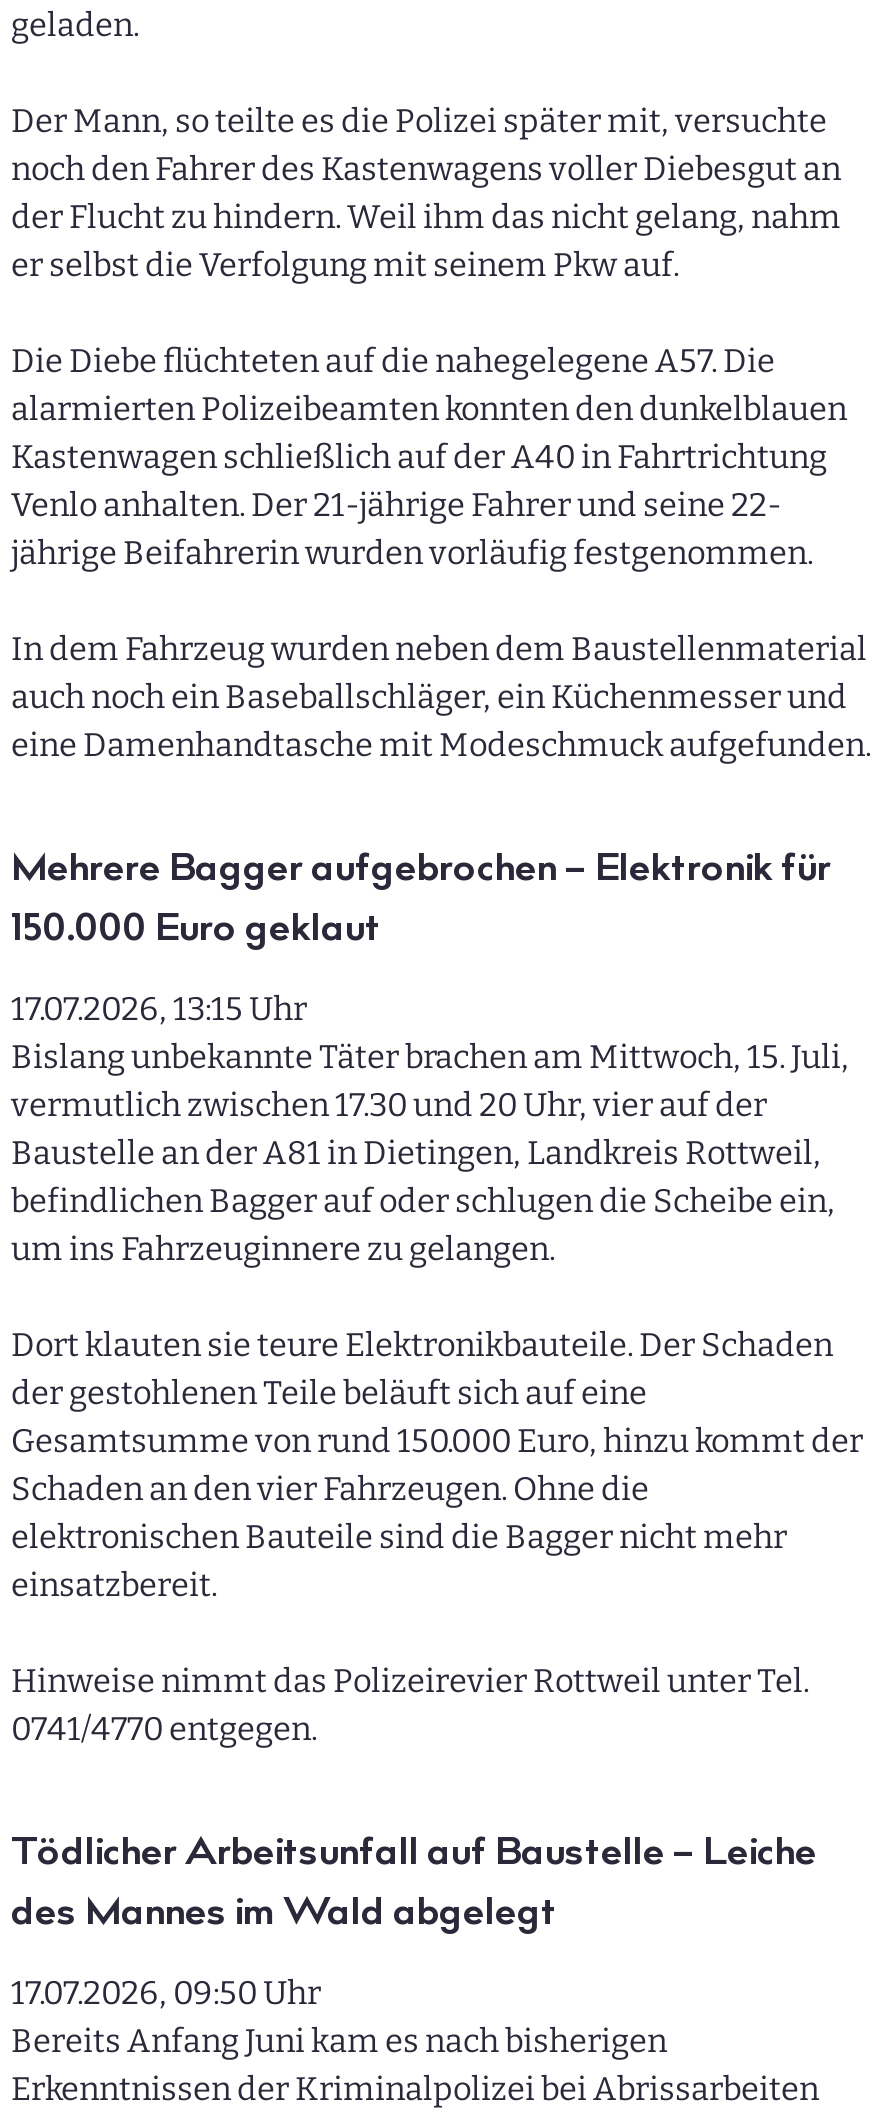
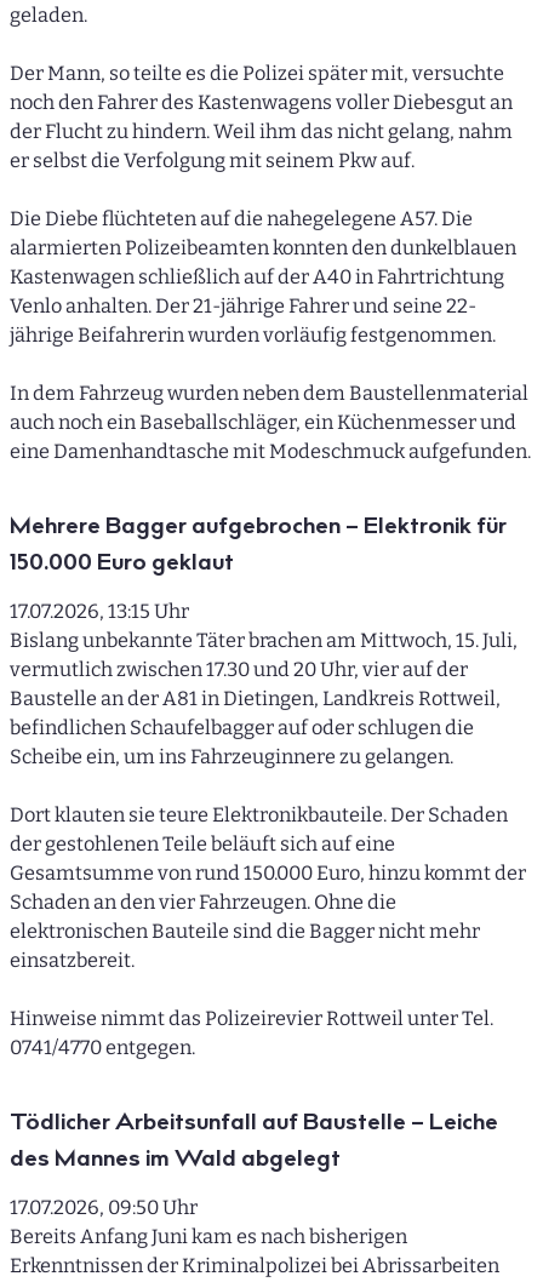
[11,1182,835,1268] befindlichen Bagger auf oder schlugen die Scheibe ein, | um ins Fahrzeuginnere zu gelangen. -> [10,716,474,768] befindlichen Schaufelbagger auf oder schlugen die | Scheibe ein, um ins Fahrzeuginnere zu gelangen.

